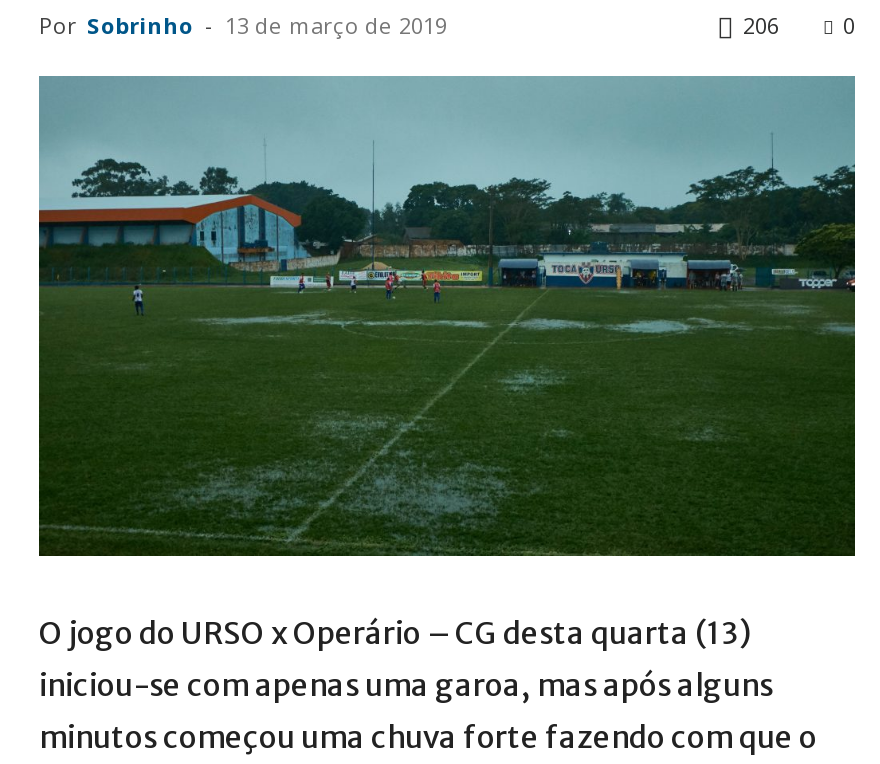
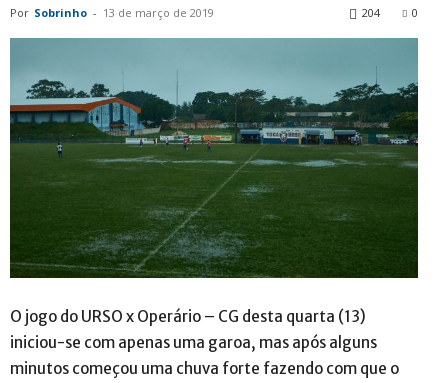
[743,10,779,40] 206 -> [362,5,380,20] 204

